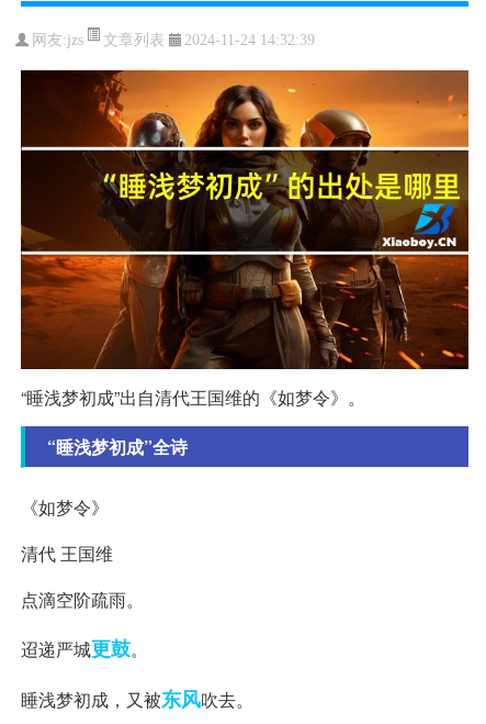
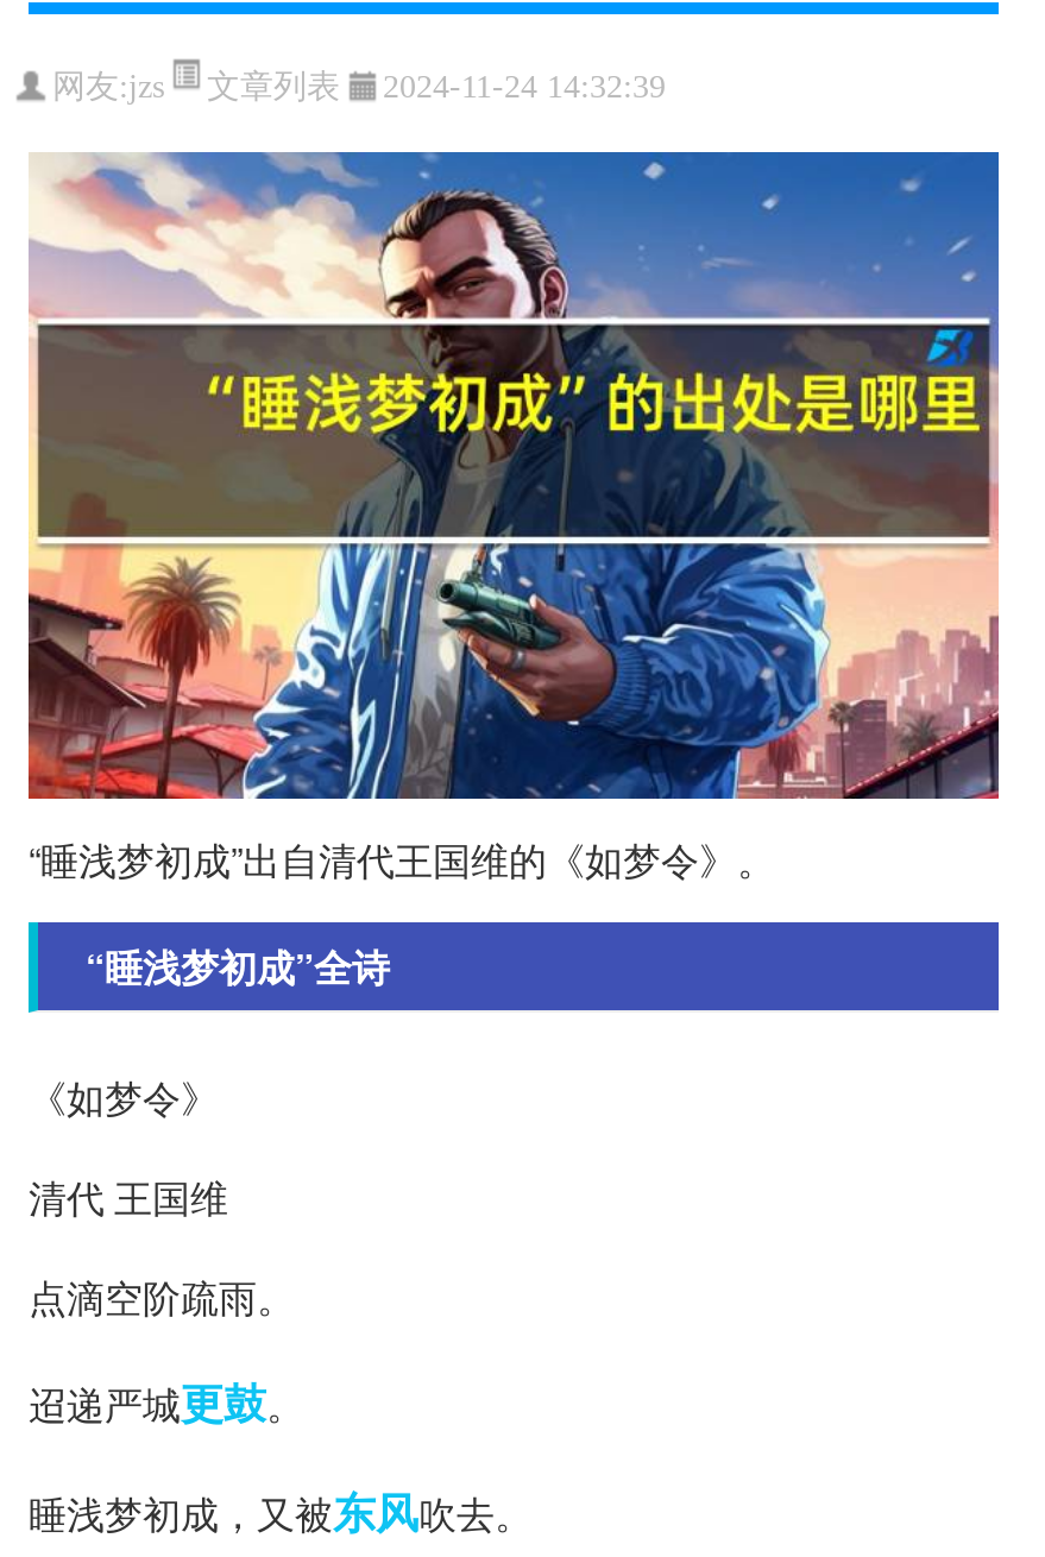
[20,69,470,370] [image] -> [26,150,1001,801] [image]

